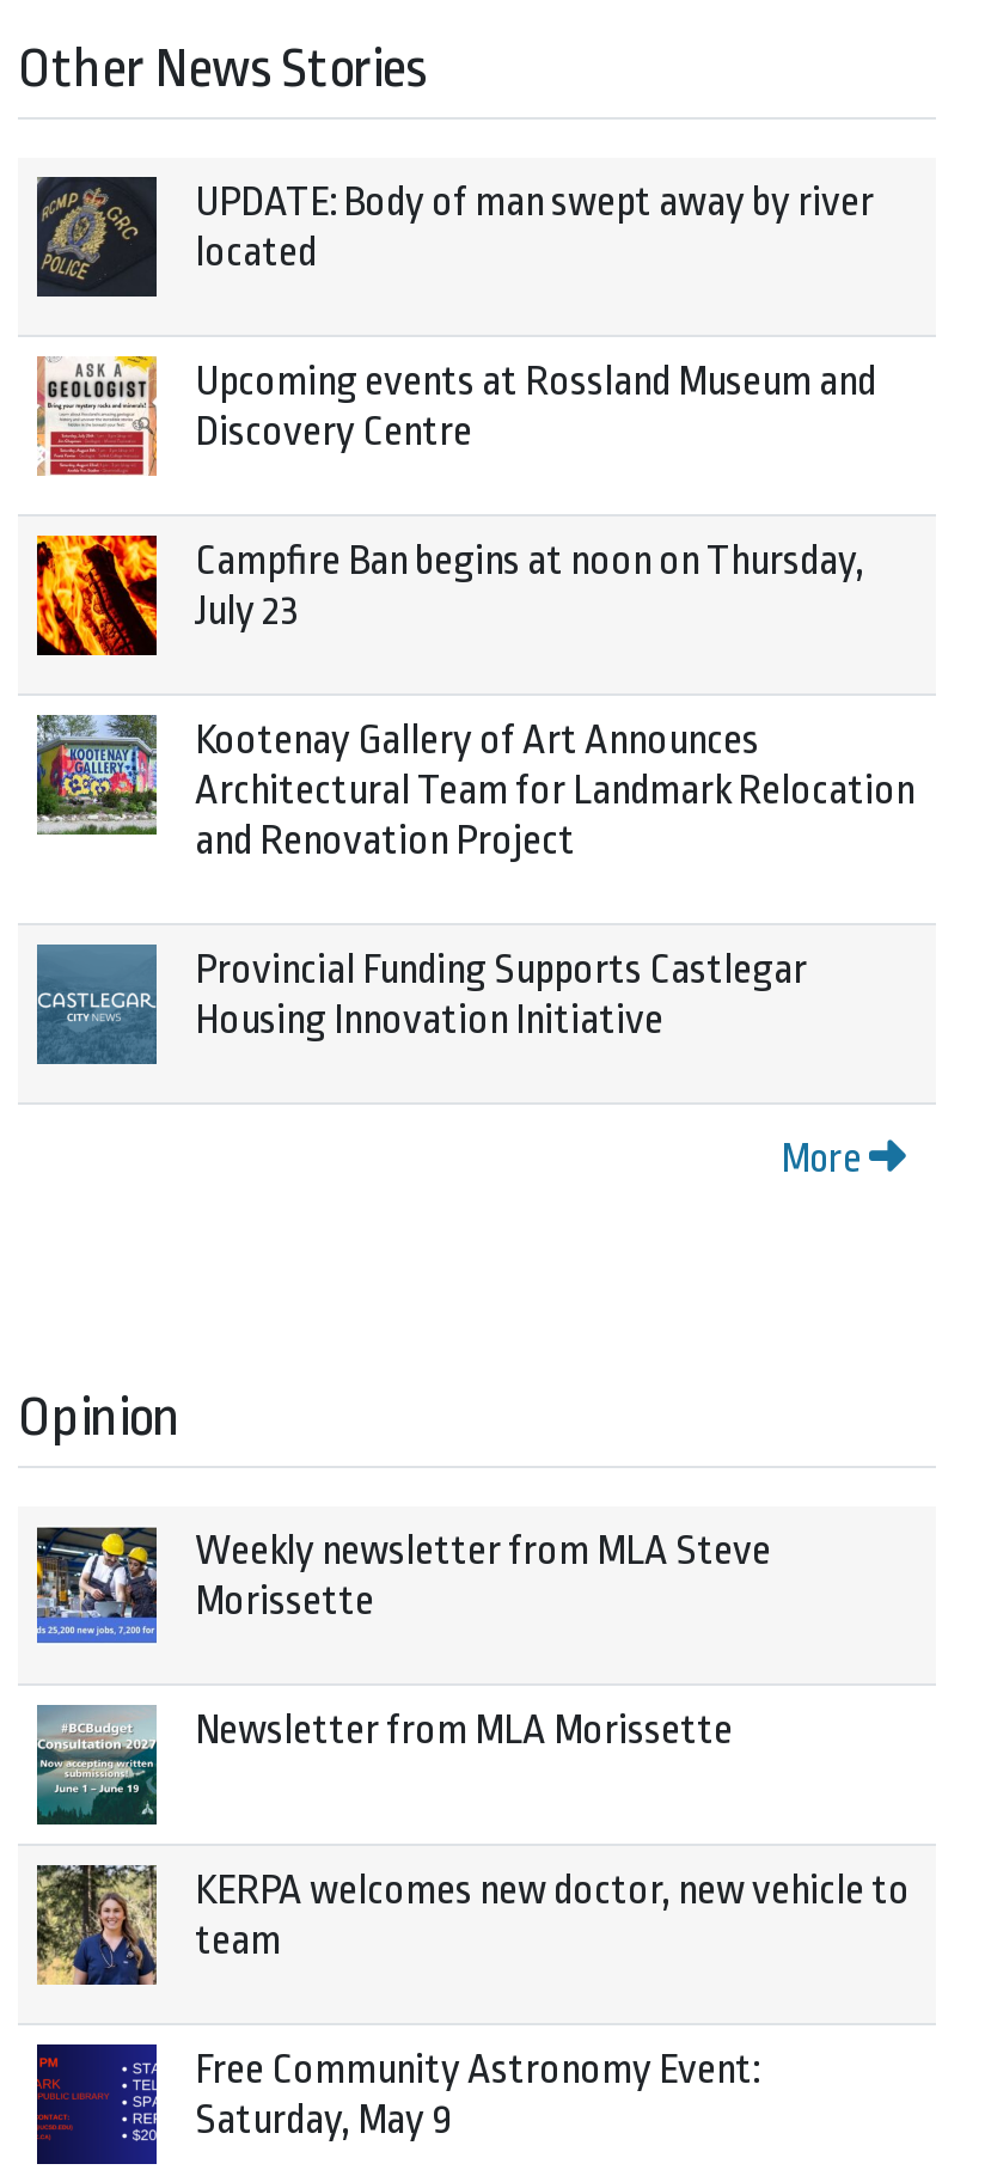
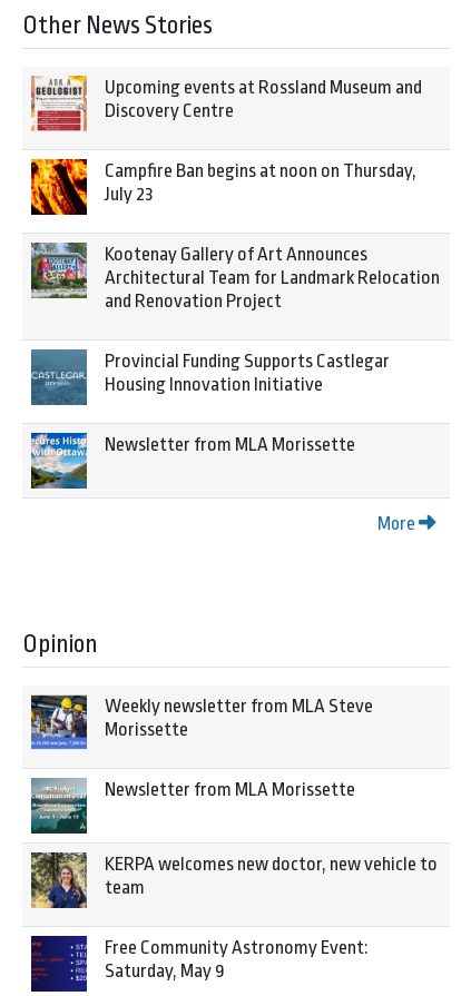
[35,175,874,299] [image] | UPDATE: Body of man swept away by river | located -> none
moved [32,354,914,1043] -> [29,75,440,395]: [image] | Upcoming events at Rossland Museum and | Discovery Centre | ... | Provincial Funding Supports Castlegar | Housing Innovation Initiative
none -> [30,432,355,490] [image] | Newsletter from MLA Morissette

